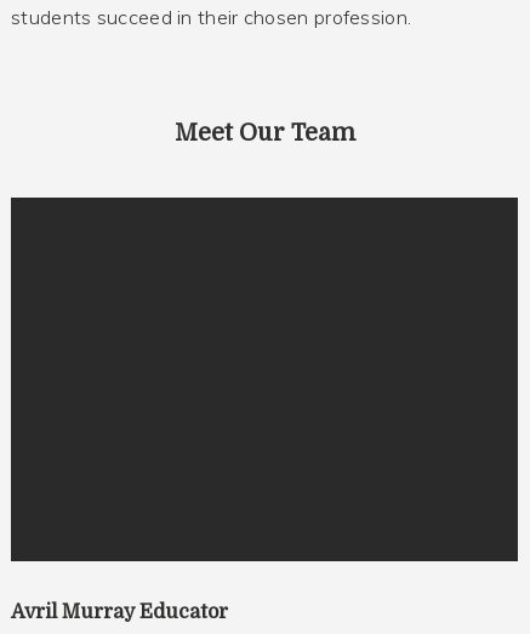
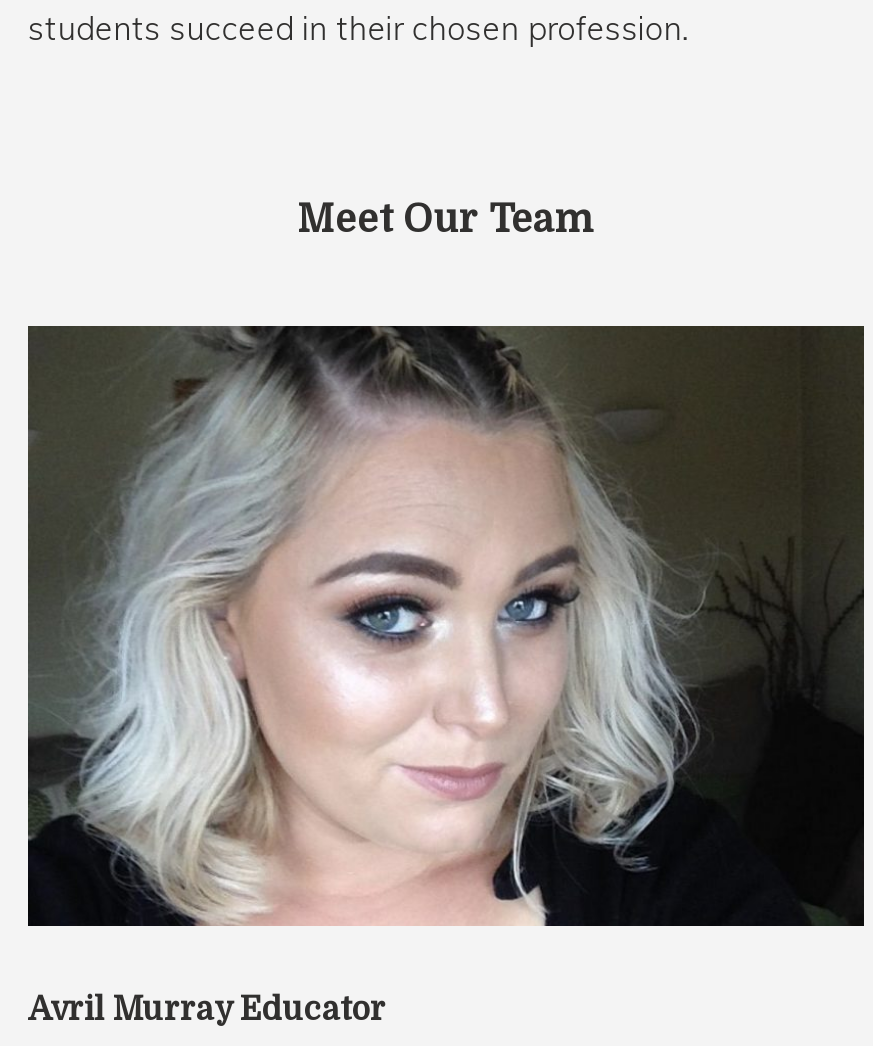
none -> [28,326,860,926] [image]

